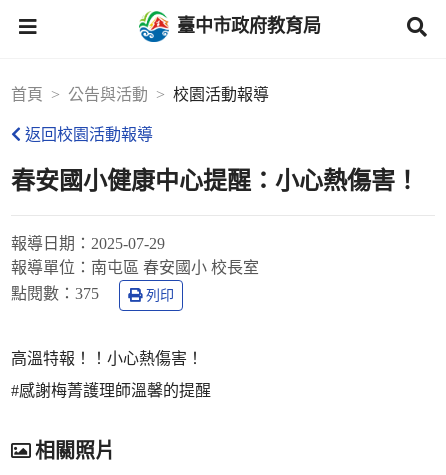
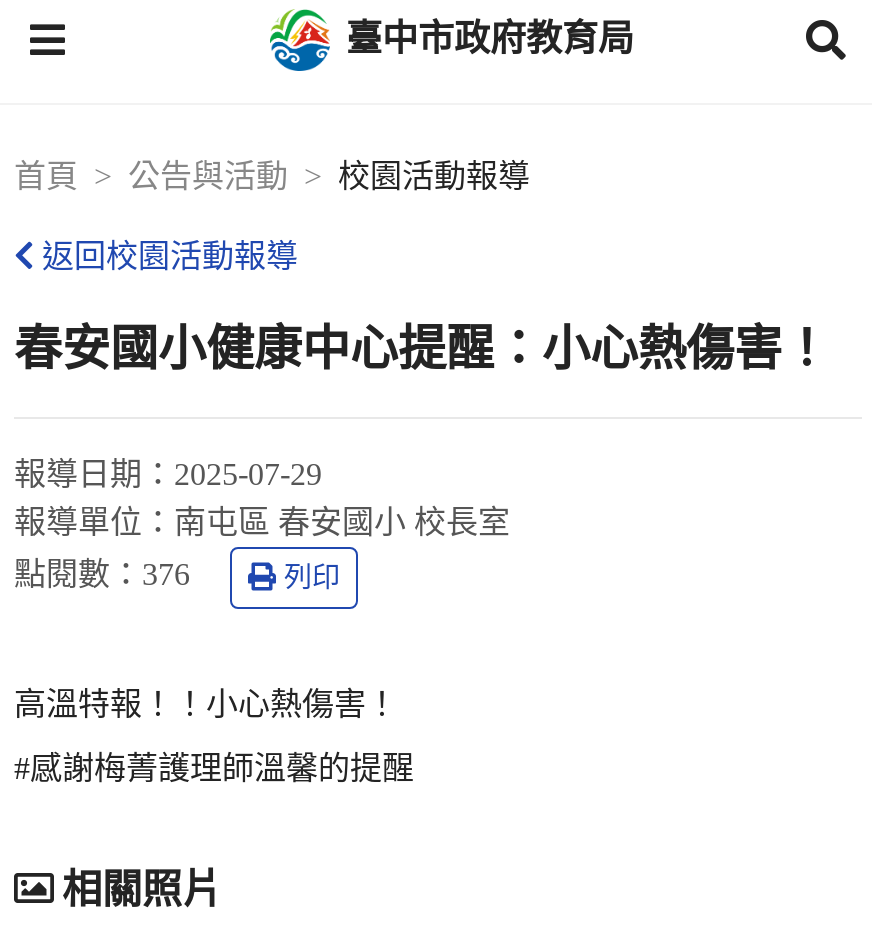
[11,285,99,302] 點閱數：375 -> [14,557,190,591] 點閱數：376

